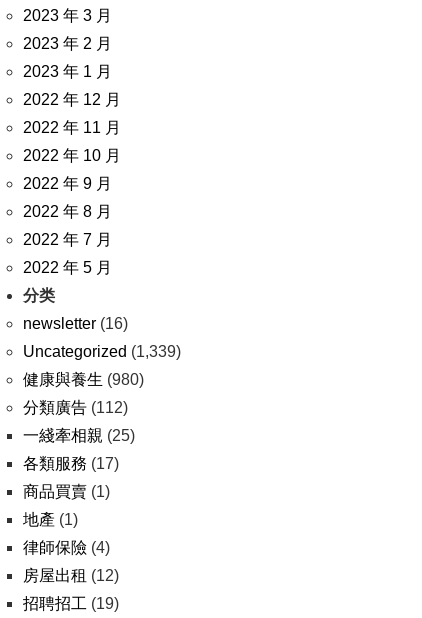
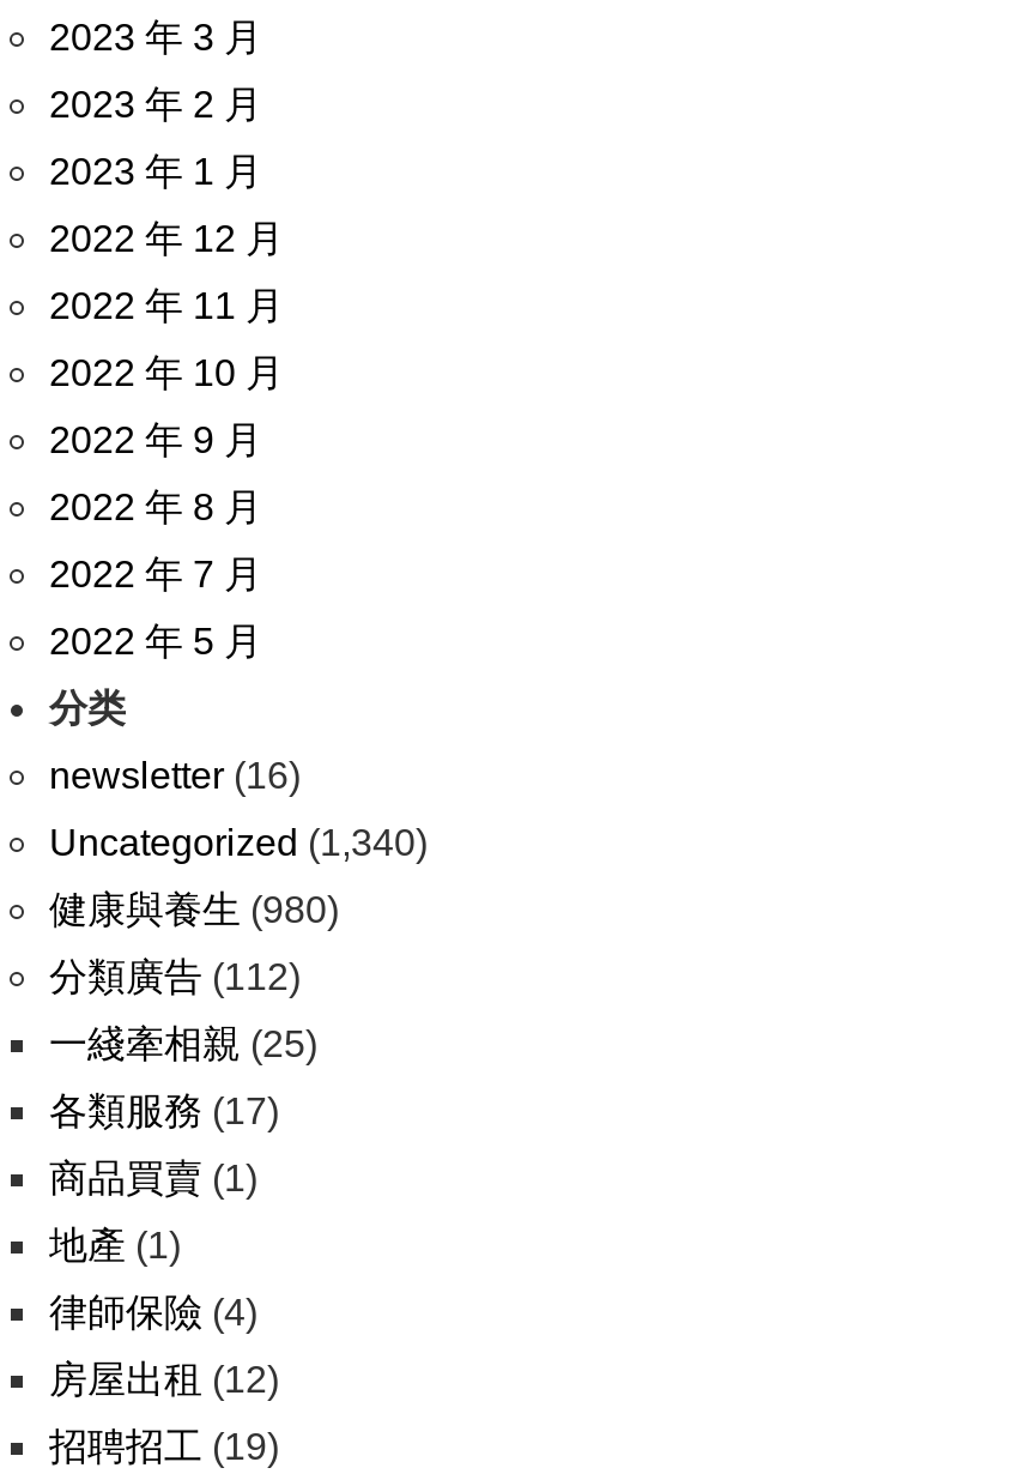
[23,343,181,360] Uncategorized (1,339) -> [49,822,428,863] Uncategorized (1,340)

